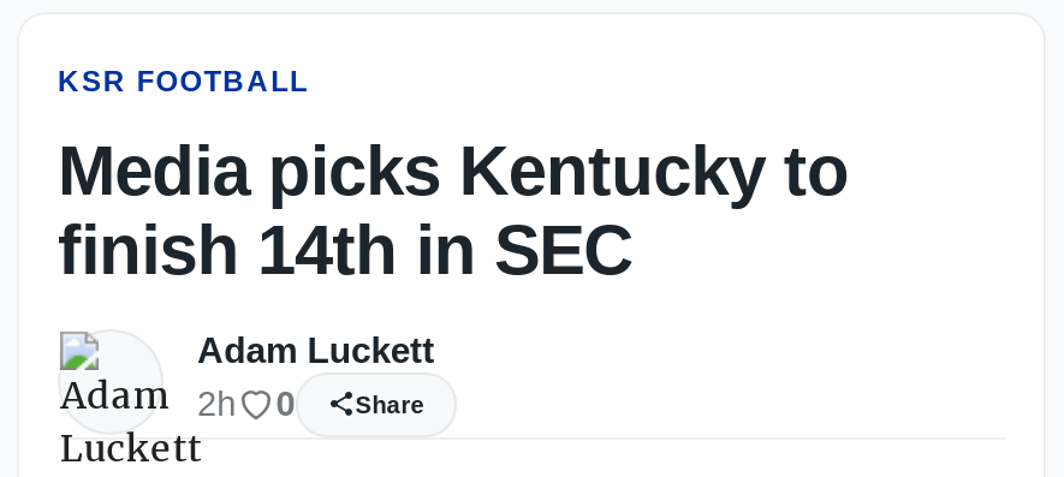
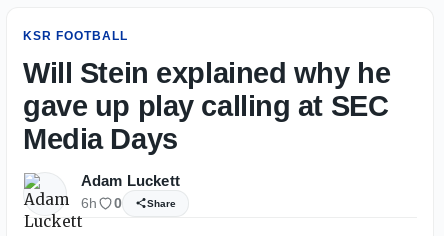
[58,131,849,287] Media picks Kentucky to | finish 14th in SEC -> [23,57,390,155] Will Stein explained why he | gave up play calling at SEC | Media Days
[197,385,295,423] 2h 0 -> [81,195,122,211] 6h 0

